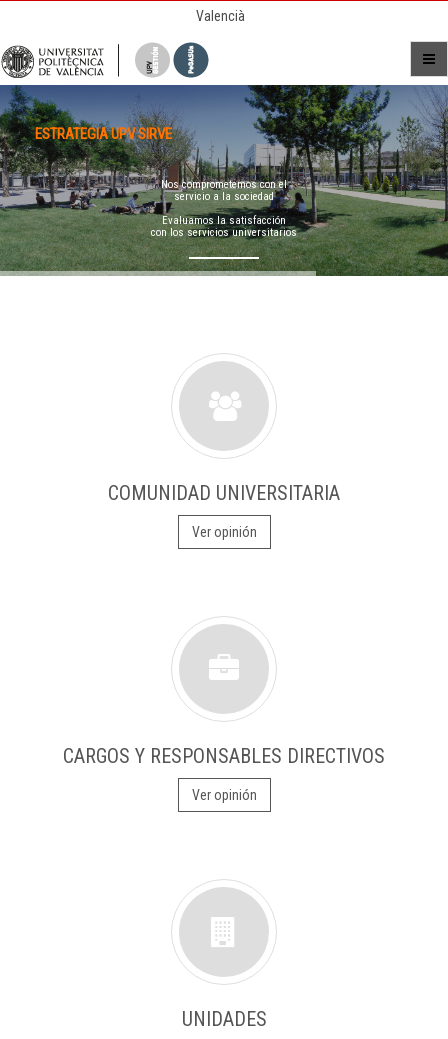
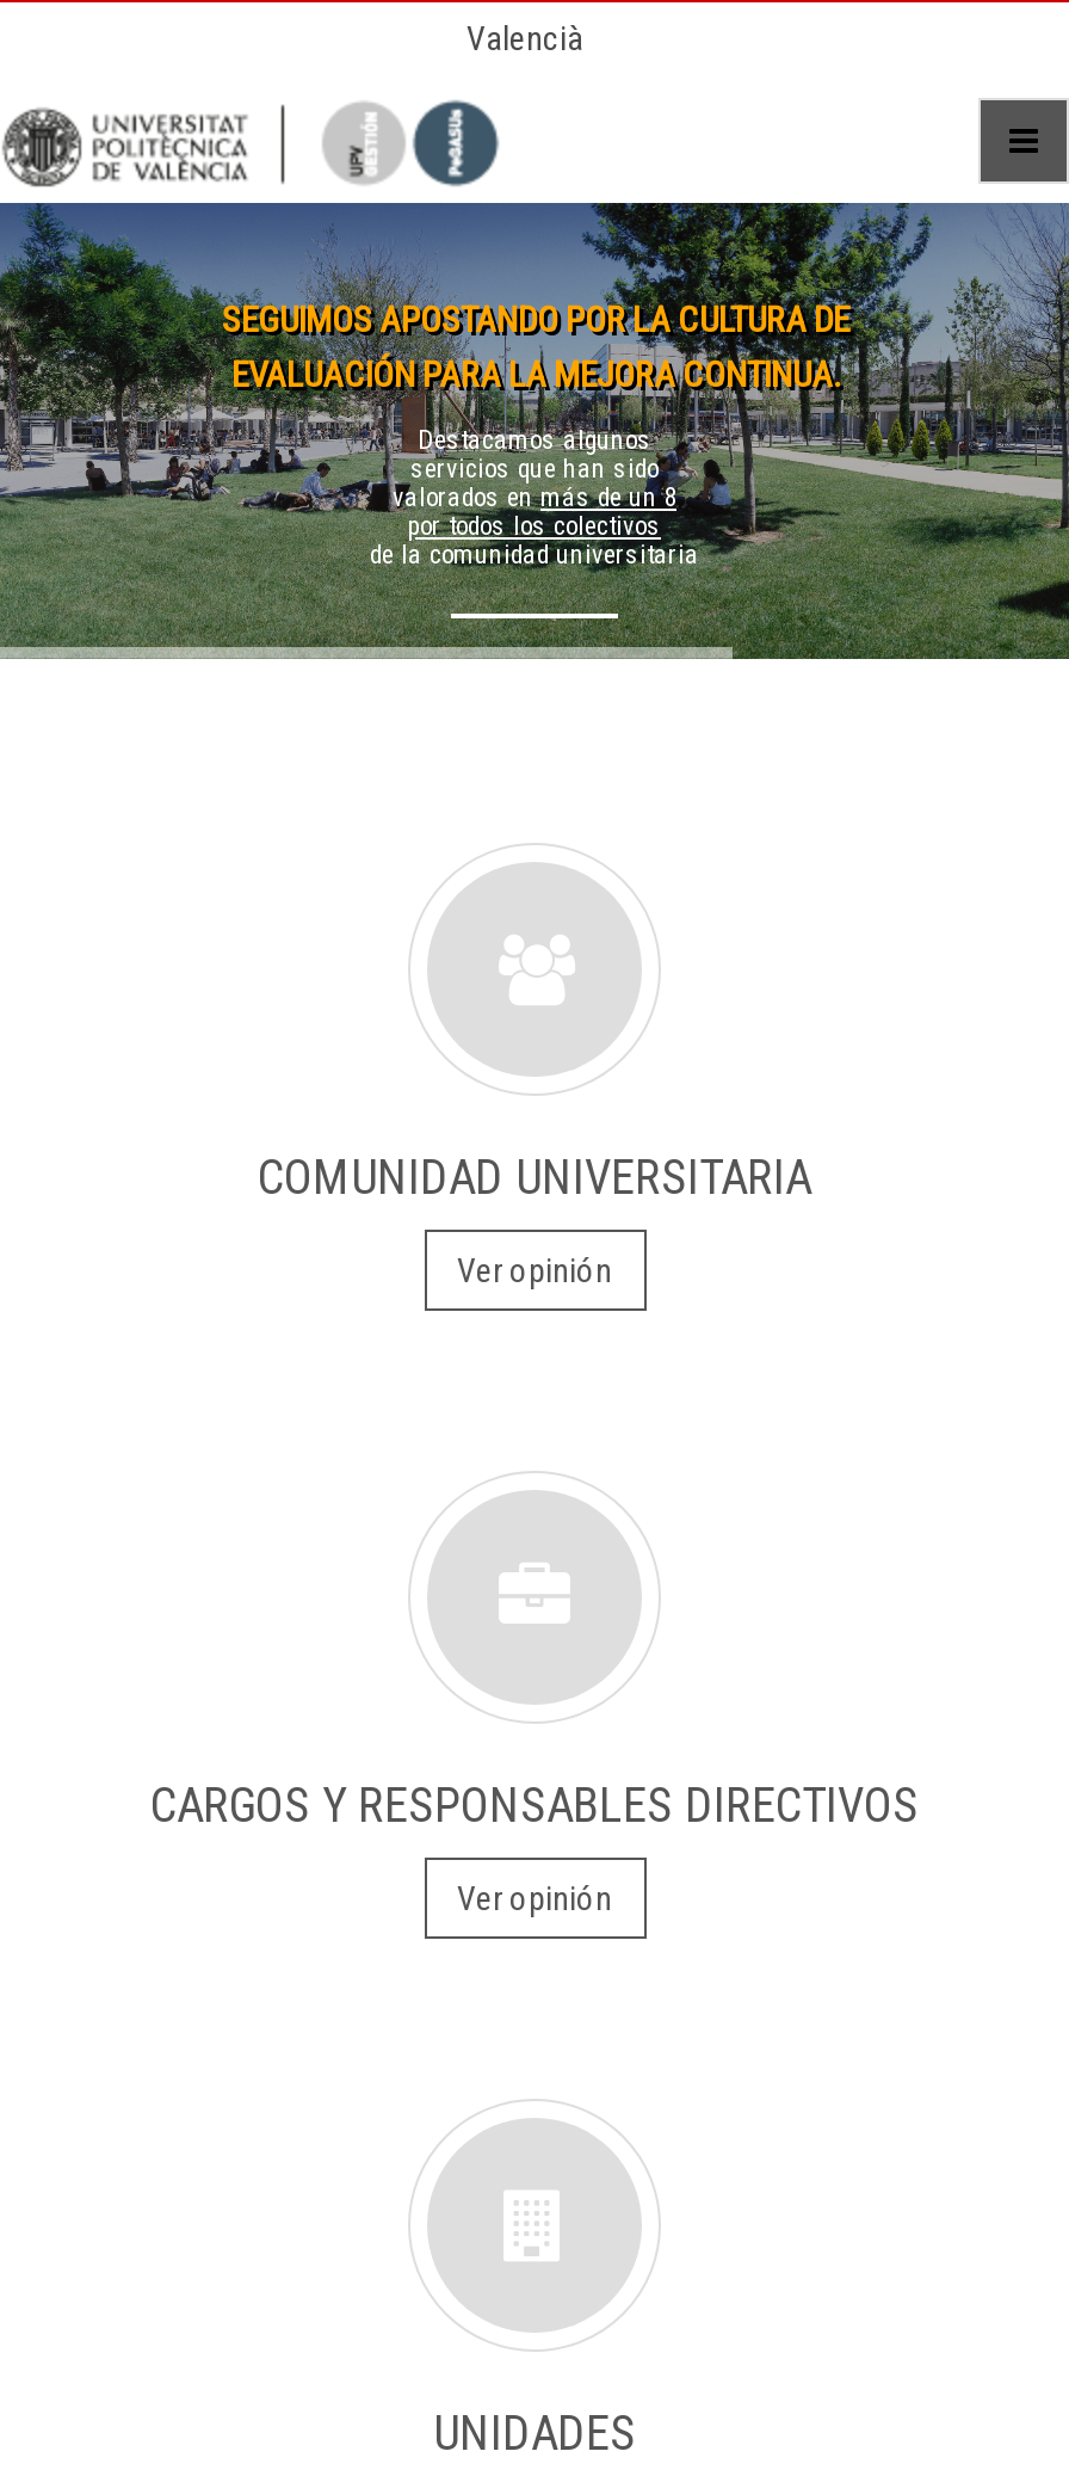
[34,125,297,239] ESTRATEGIA UPV SIRVE | Nos comprometemos con el | servicio a la sociedad | Evaluamos la satisfacción | con los servicios universitarios -> [221,299,848,570] SEGUIMOS APOSTANDO POR LA CULTURA DE | EVALUACIÓN PARA LA MEJORA CONTINUA. | Destacamos algunos | servicios que han sido | valorados en más de un 8 | por todos los colectivos | de la comunidad universitaria

